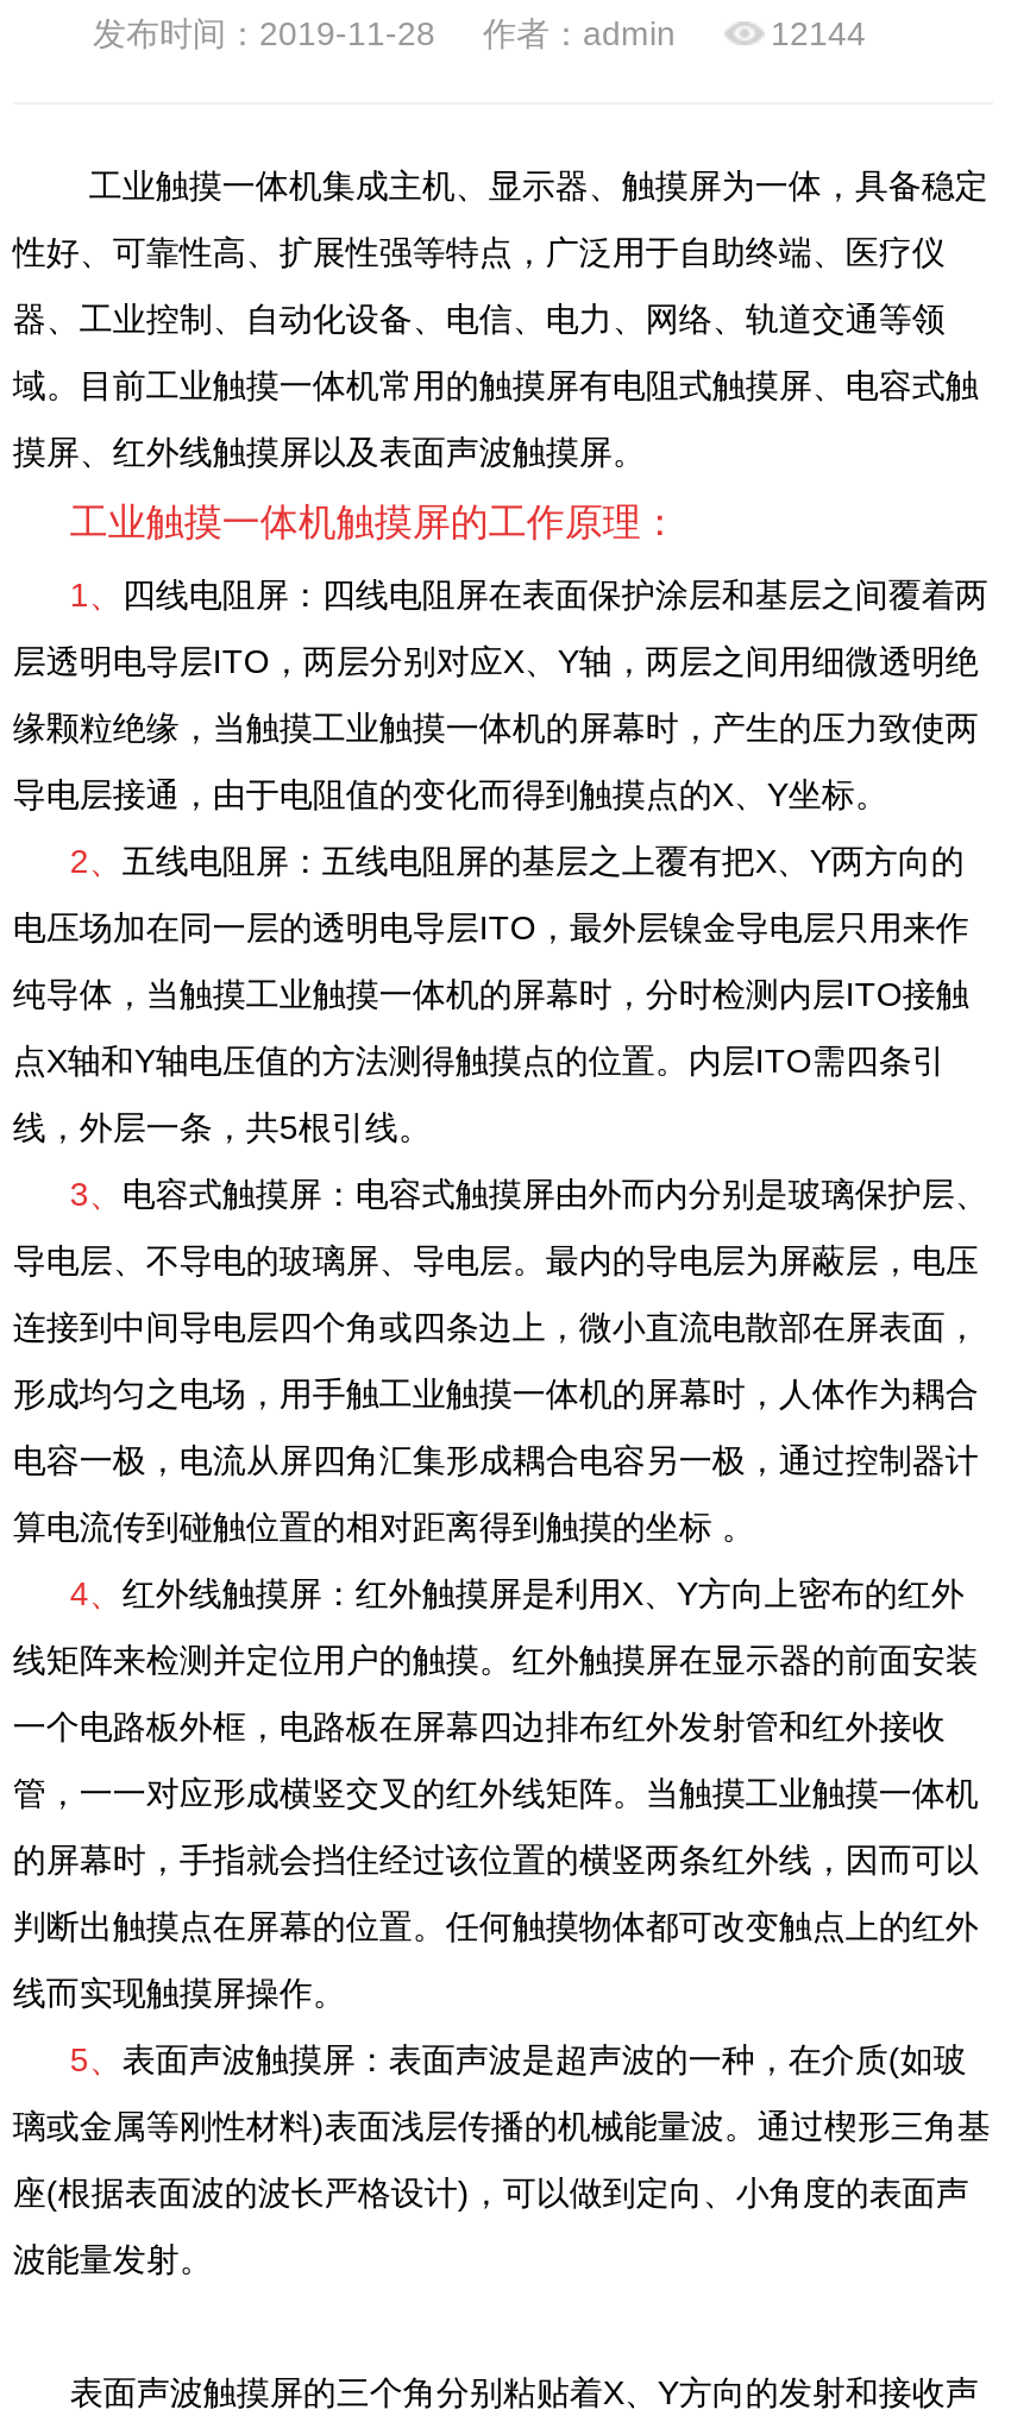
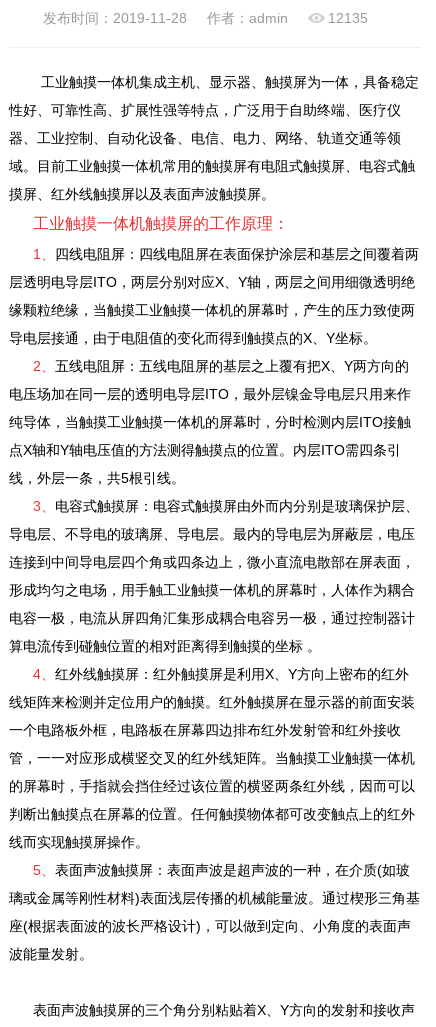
[771,14,866,52] 12144 -> [327,10,367,26] 12135

